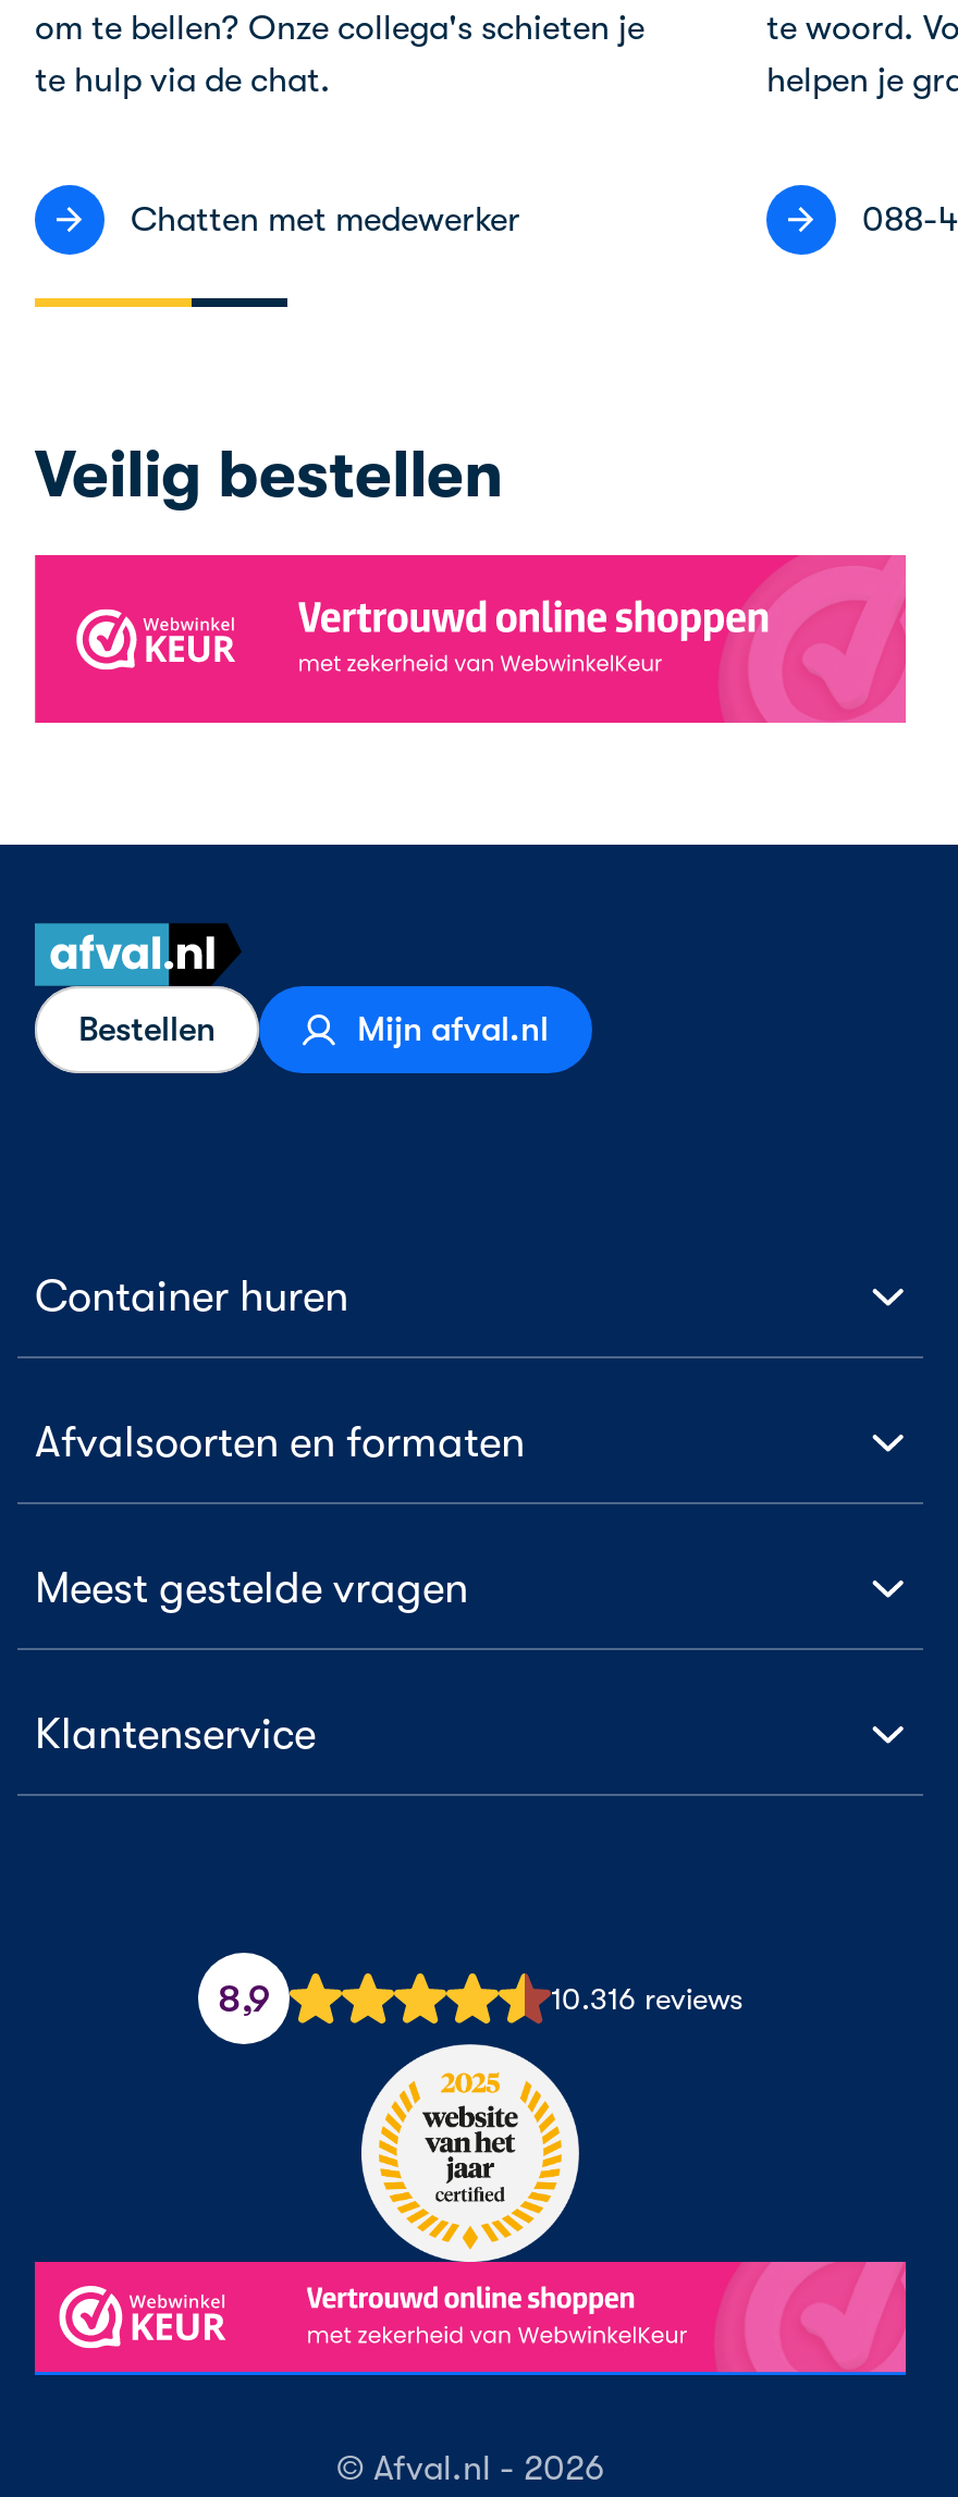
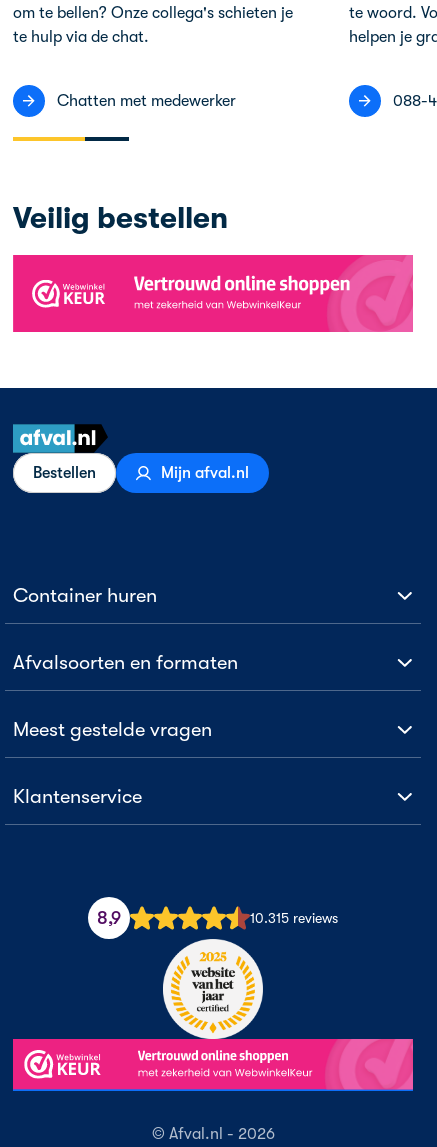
[551,1980,742,2015] 10.316 reviews -> [250,910,338,926] 10.315 reviews

